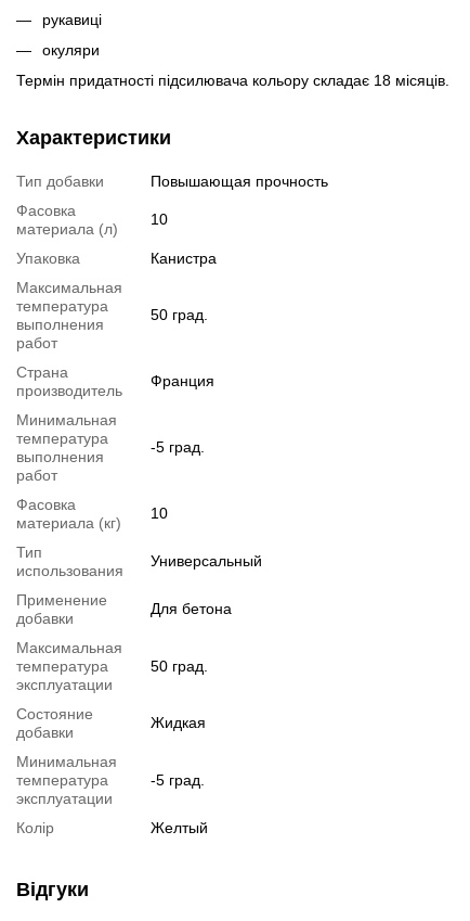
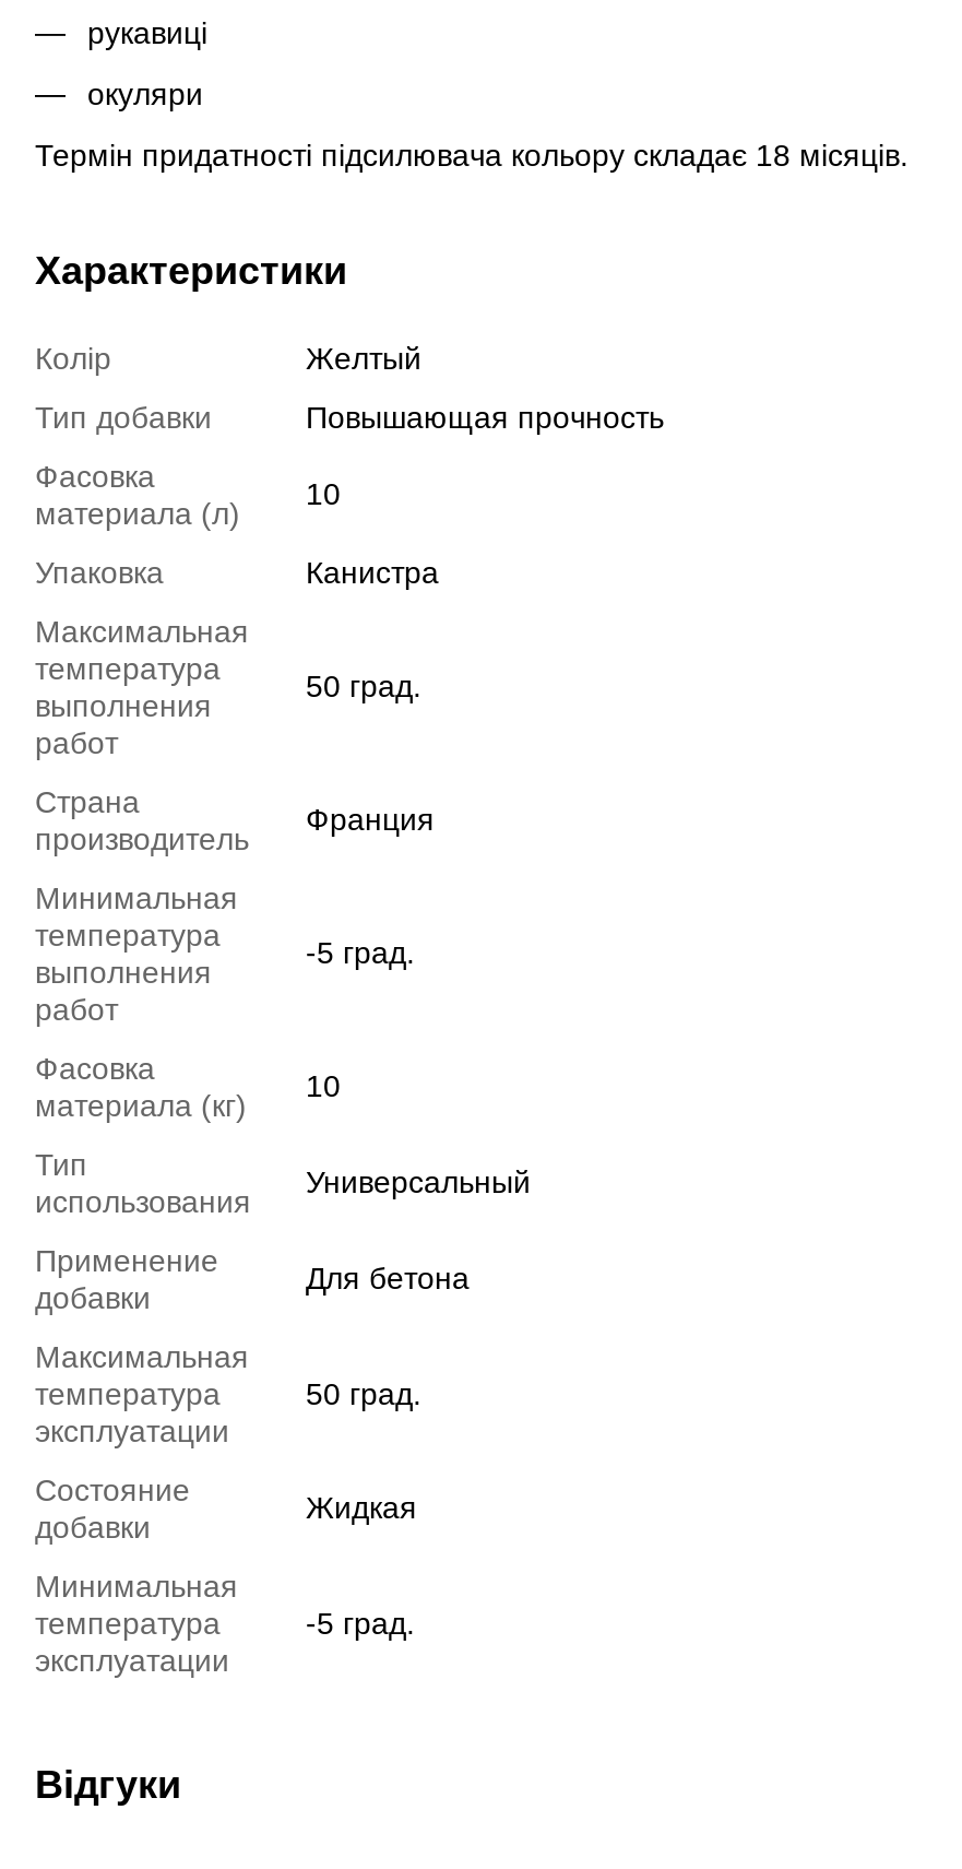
moved [16,173,328,807] -> [35,400,664,1678]: Тип добавки | Повышающая прочность | Фасовка | ... | эксплуатации | -5 град.
moved [16,819,208,837] -> [35,341,421,376]: Колір | Желтый

